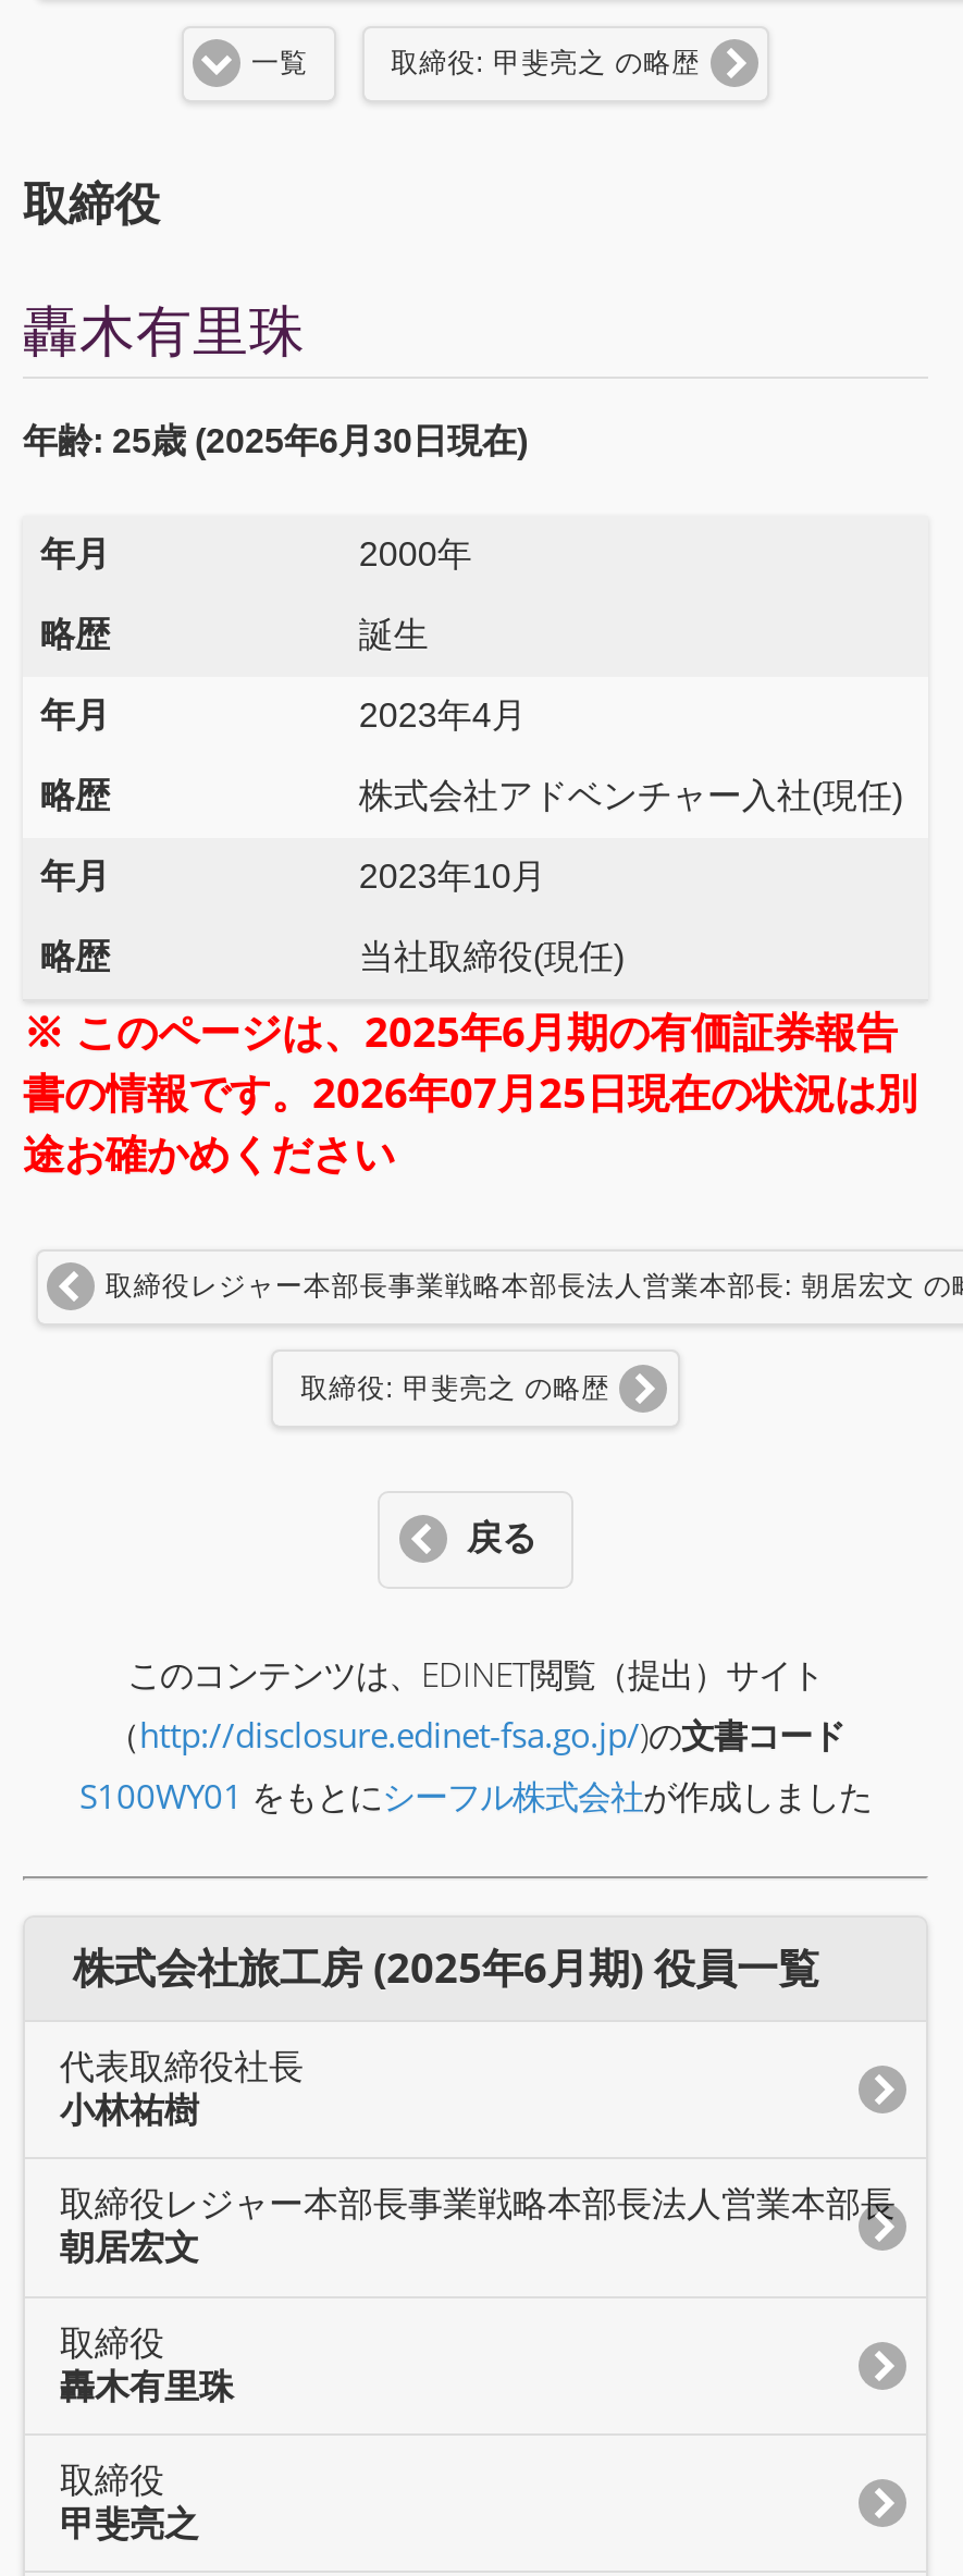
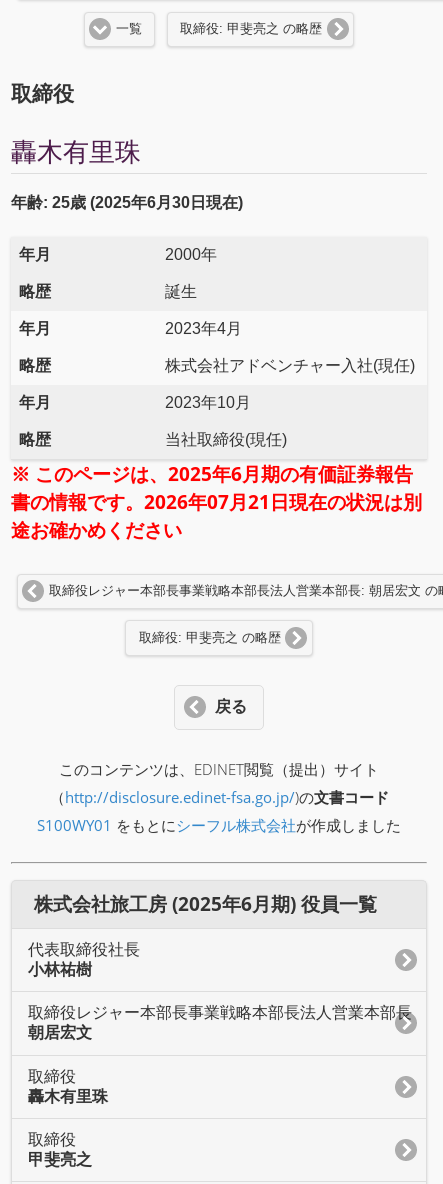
[23,1062,917,1121] 書の情報です。2026年07月25日現在の状況は別 -> [11,488,422,515] 書の情報です。2026年07月21日現在の状況は別

